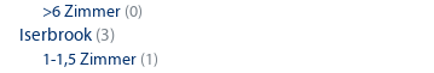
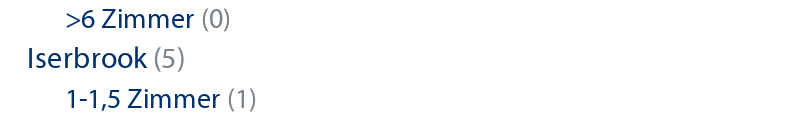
[19,25,115,45] Iserbrook (3) -> [27,42,185,76] Iserbrook (5)

